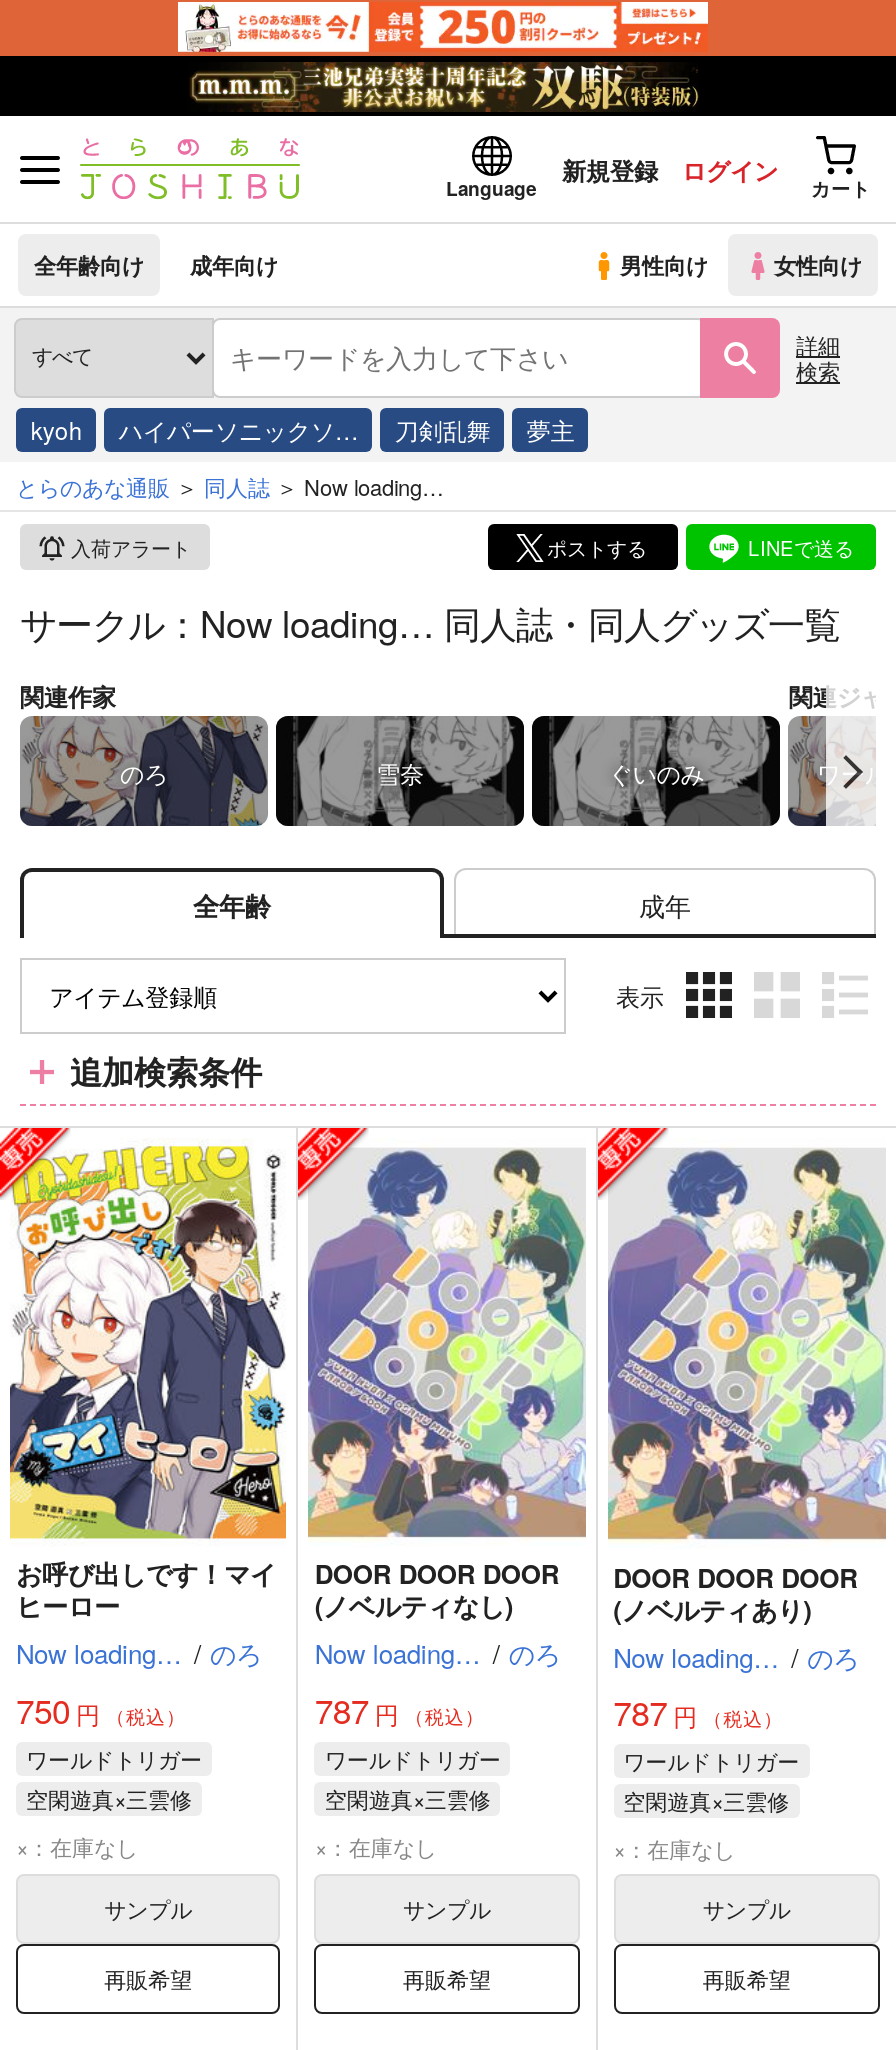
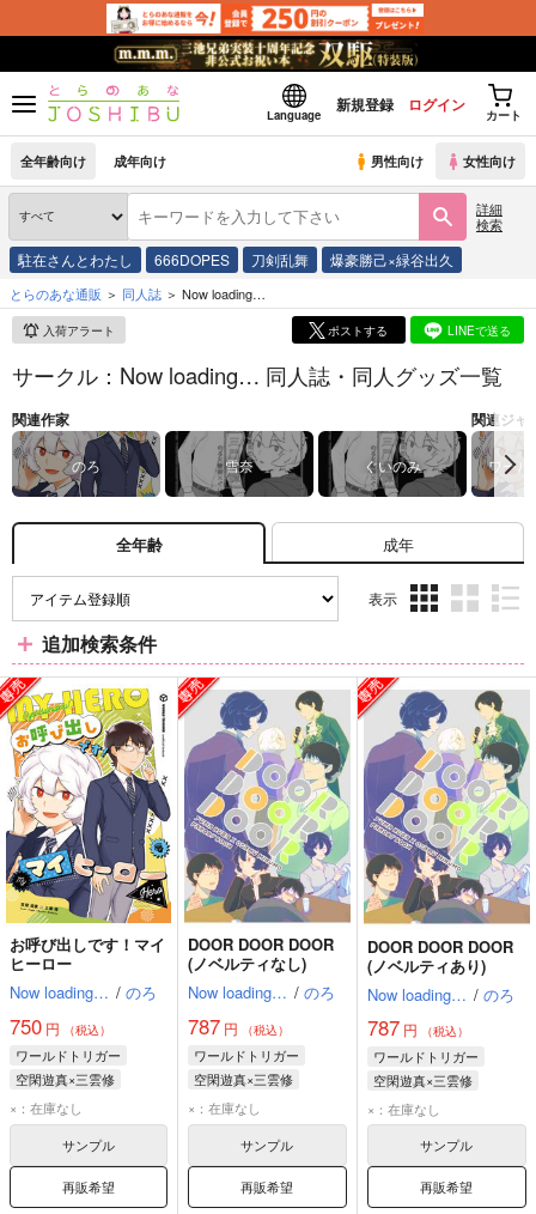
[31,412,359,446] kyoh | ハイパーソニックソ… -> [18,249,230,269] 駐在さんとわたし | 666DOPES
[527,412,575,446] 夢主 -> [331,249,454,269] 爆豪勝己×緑谷出久

